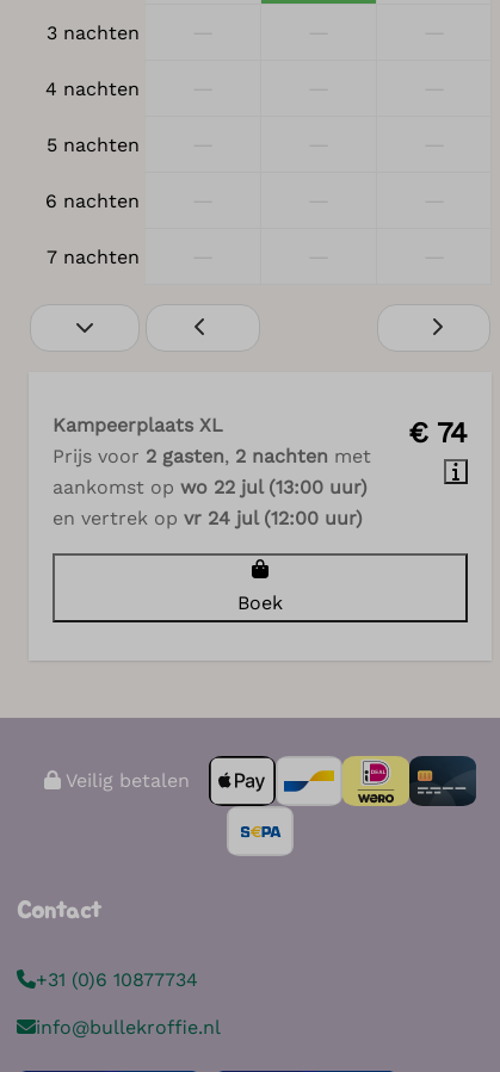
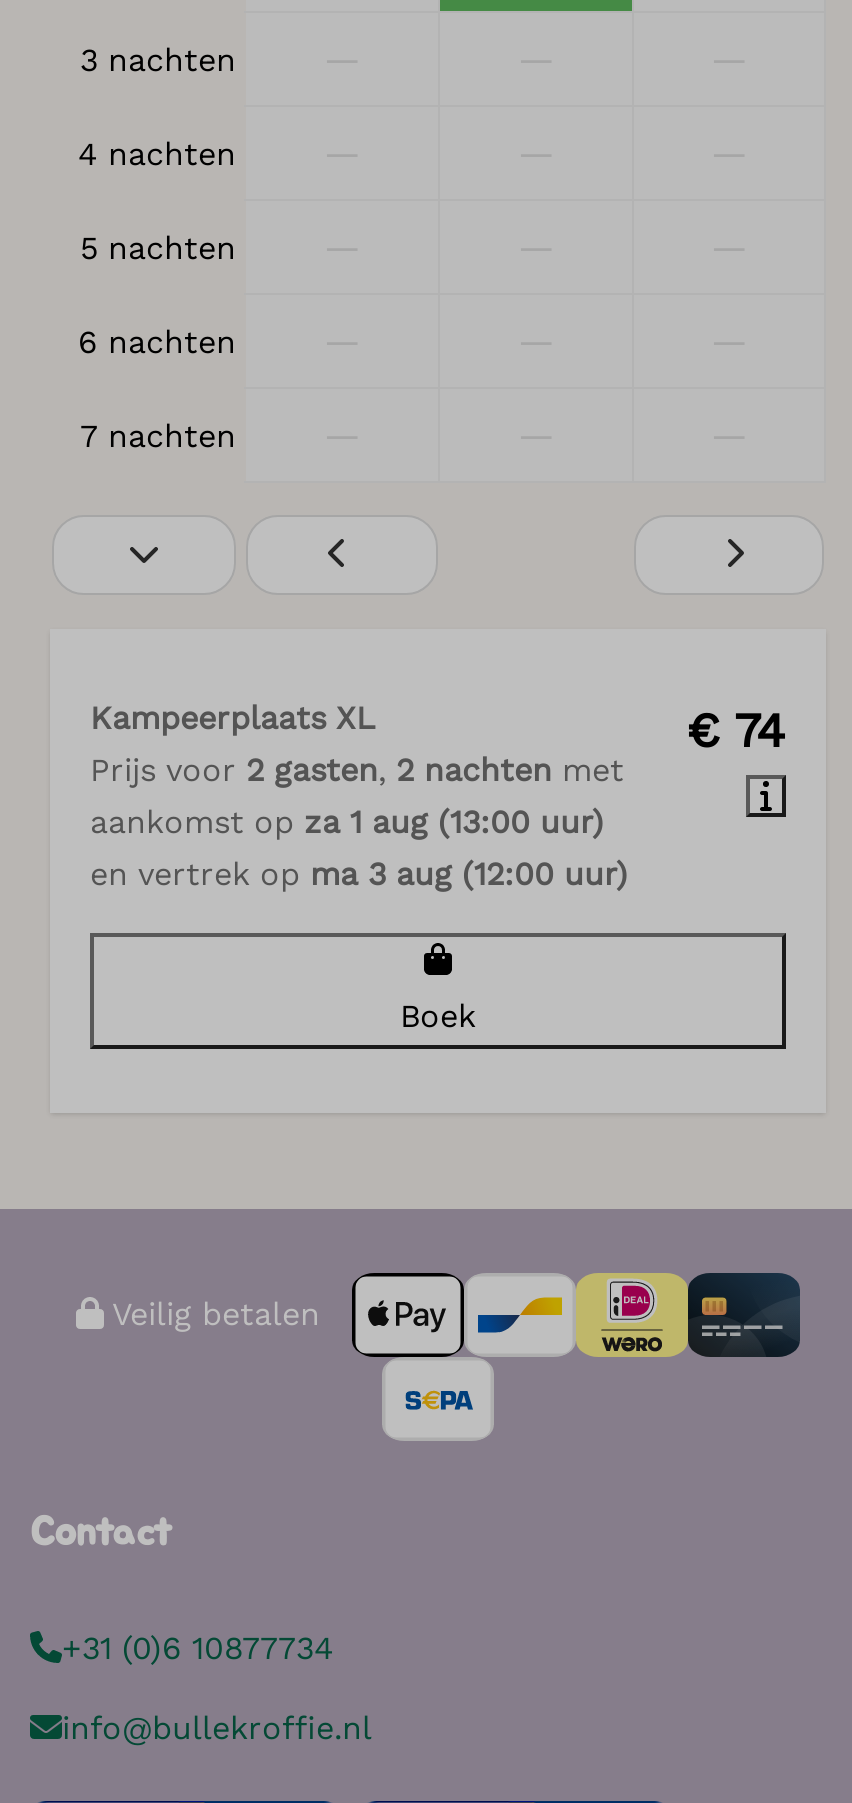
[53,476,368,498] aankomst op wo 22 jul (13:00 uur) -> [90,803,604,841] aankomst op za 1 aug (13:00 uur)
[53,507,363,529] en vertrek op vr 24 jul (12:00 uur) -> [90,855,628,893] en vertrek op ma 3 aug (12:00 uur)

